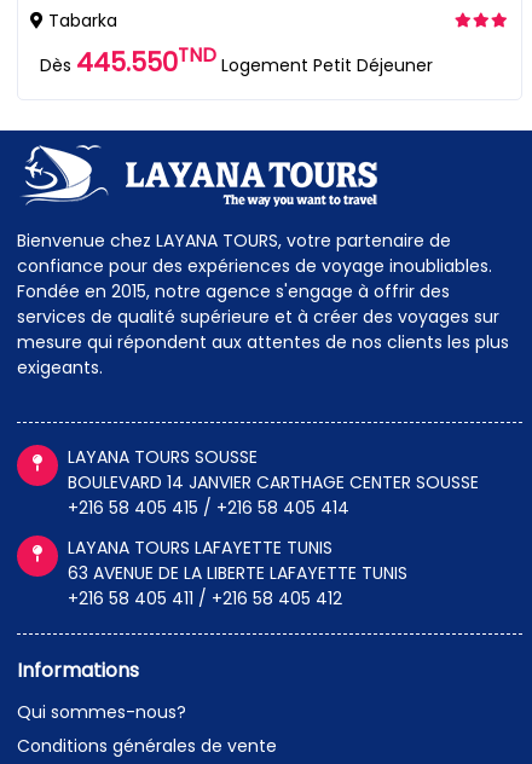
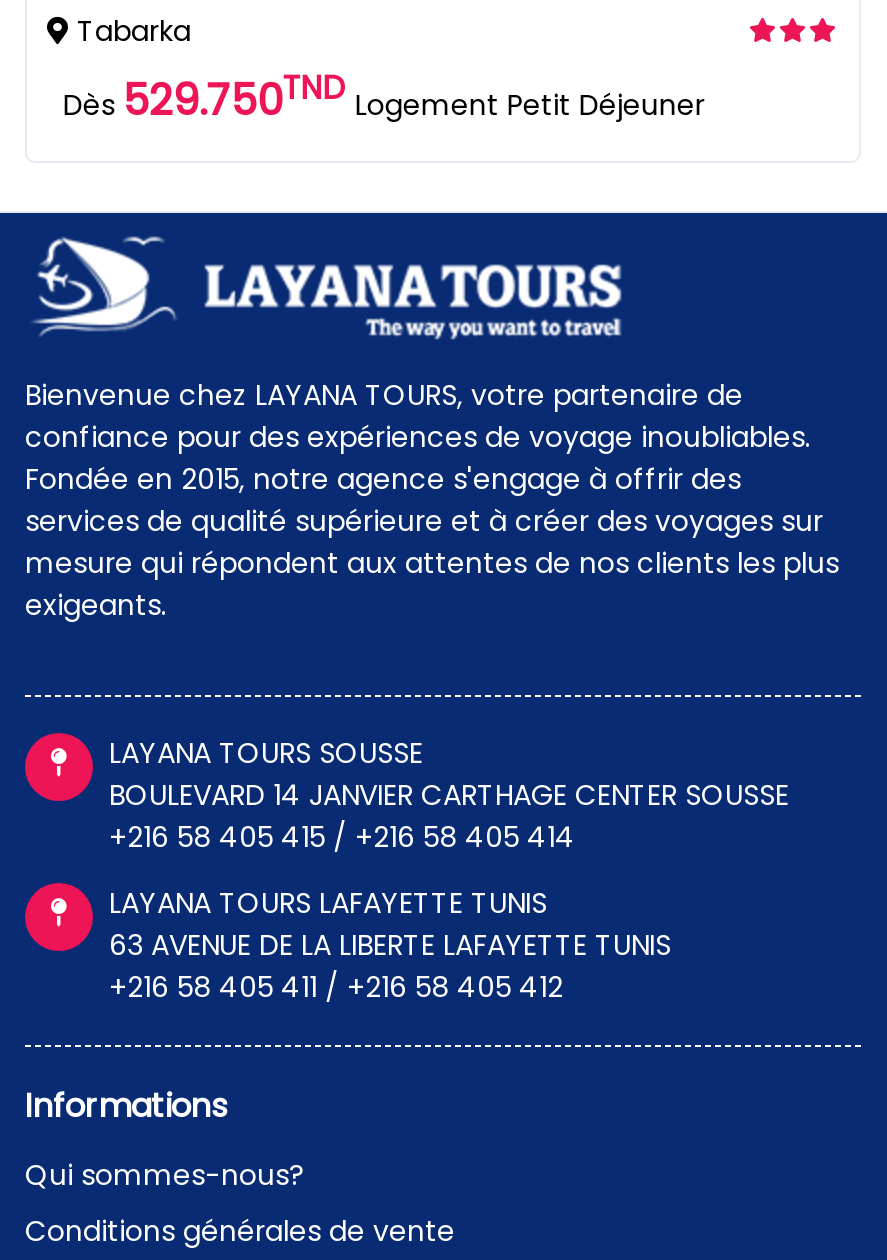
[40,41,433,80] Dès 445.550TND Logement Petit Déjeuner -> [63,65,705,129] Dès 529.750TND Logement Petit Déjeuner

